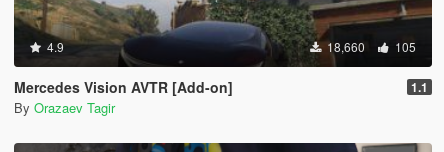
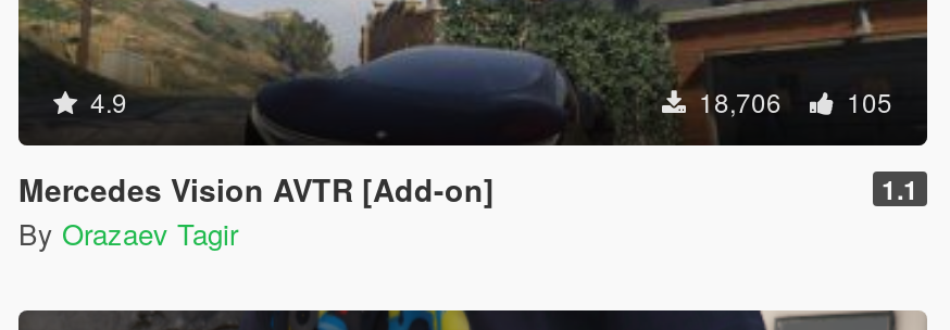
[324,38,416,55] 18,660 105 -> [692,82,892,119] 18,706 105

